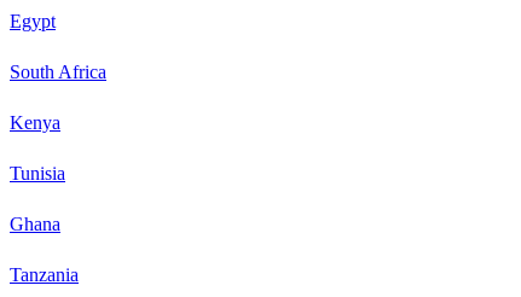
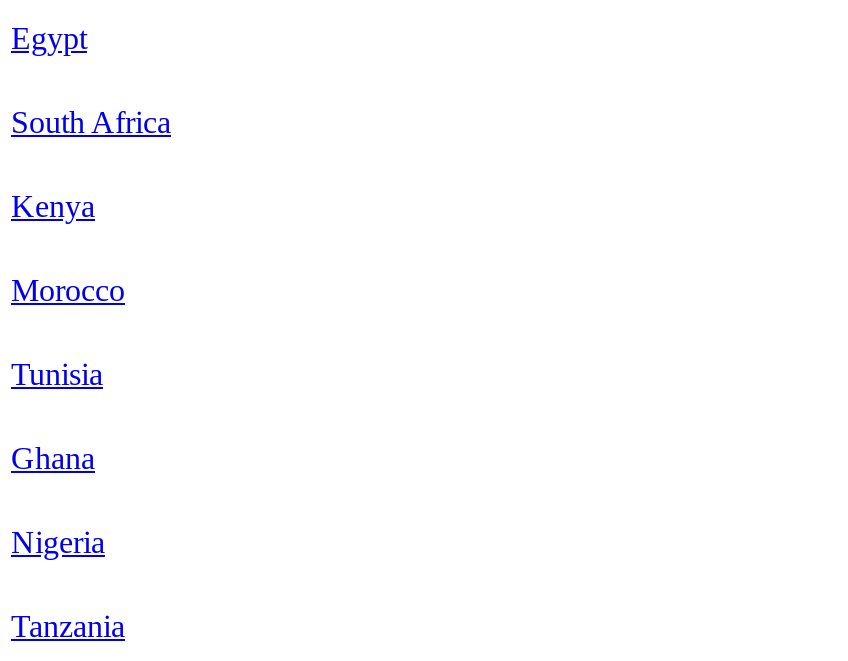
none -> [11,273,125,307] Morocco
none -> [11,525,105,559] Nigeria

